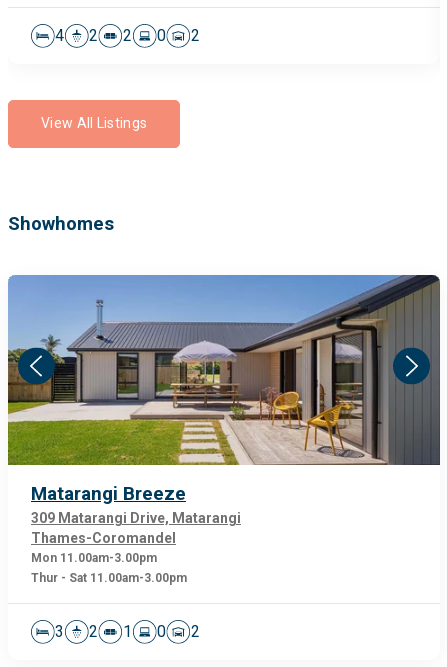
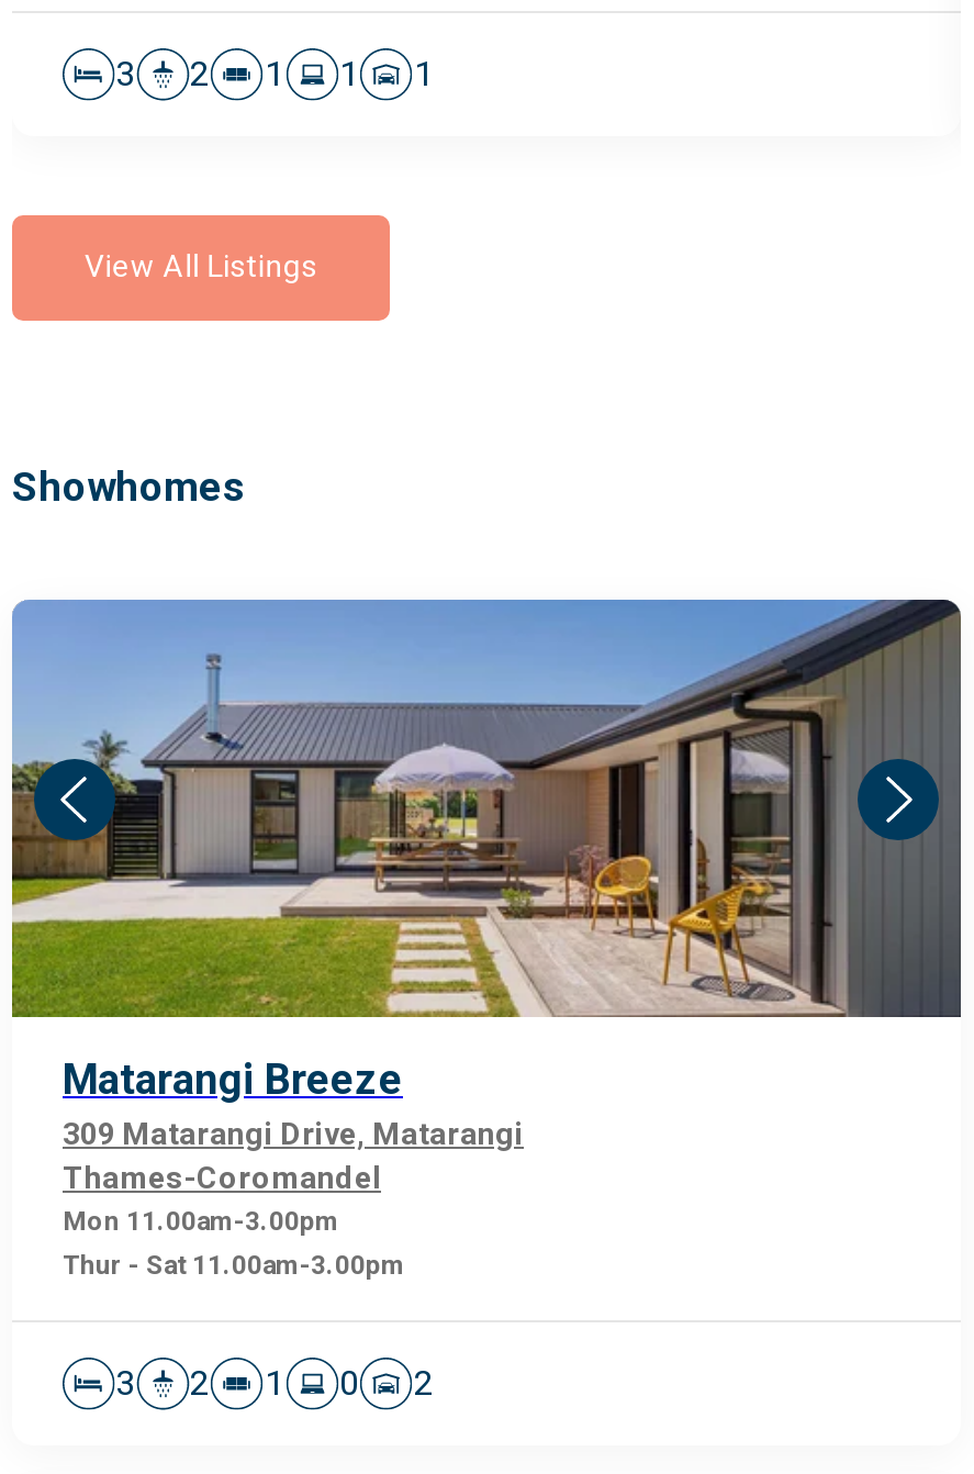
[55,26,64,45] 4 -> [115,52,135,94] 3
[123,26,132,45] 2 -> [265,52,284,94] 1
[157,26,166,45] 0 -> [339,52,359,94] 1
[191,26,200,45] 2 -> [414,52,434,94] 1

